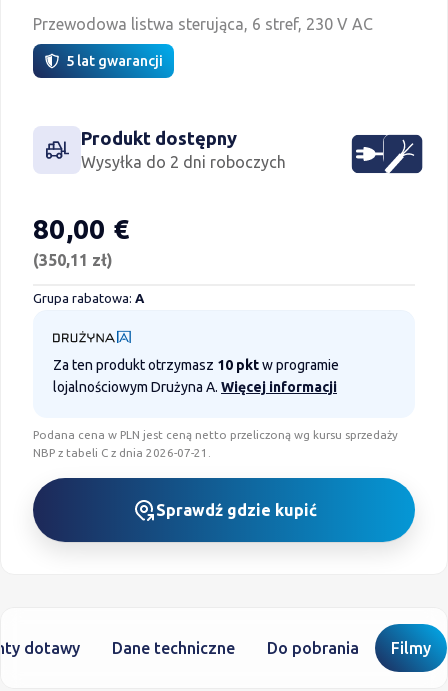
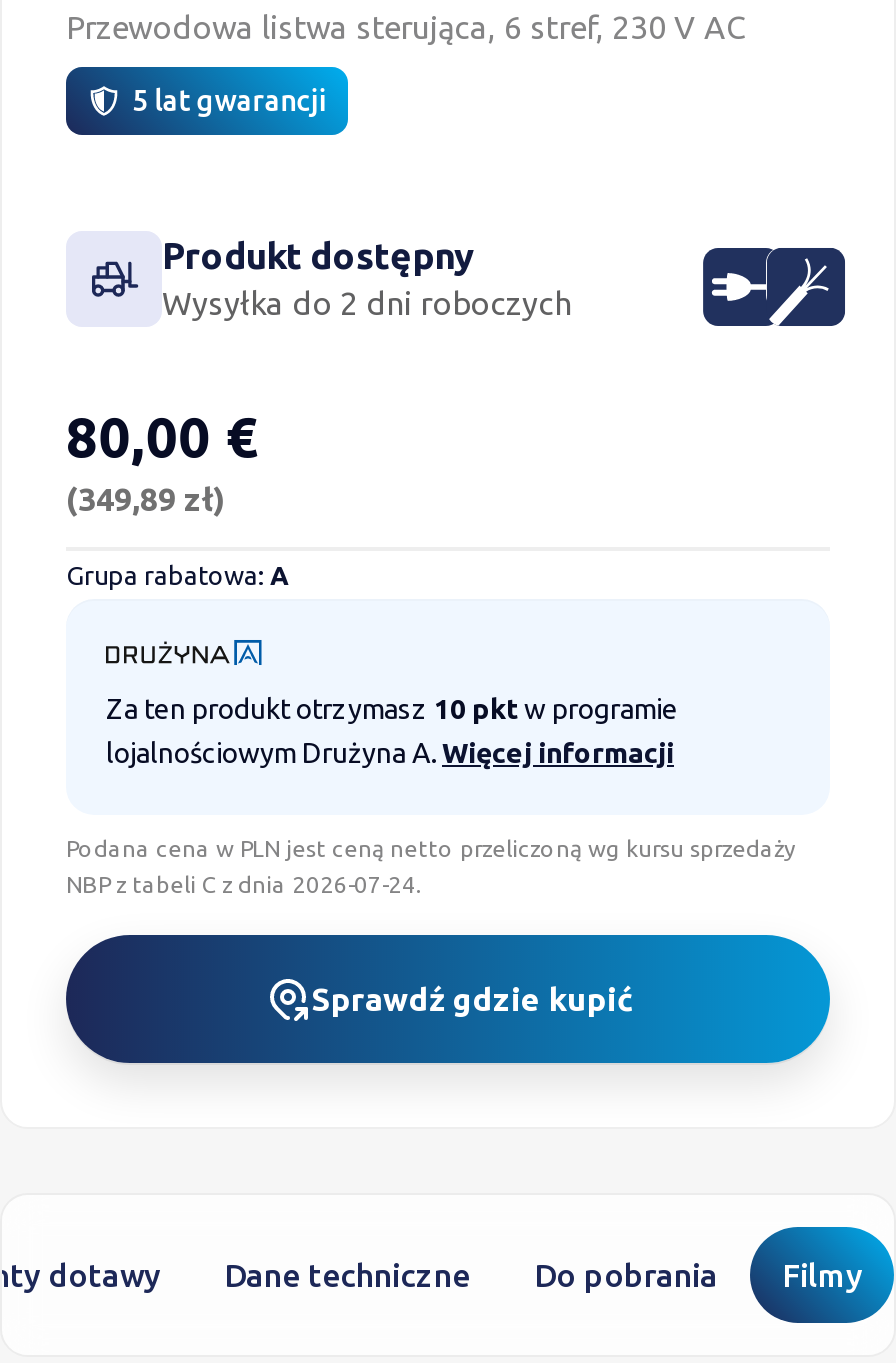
[33,251,113,269] (350,11 zł) -> [66,482,226,518] (349,89 zł)
[33,446,211,459] NBP z tabeli C z dnia 2026-07-21. -> [66,870,422,896] NBP z tabeli C z dnia 2026-07-24.

